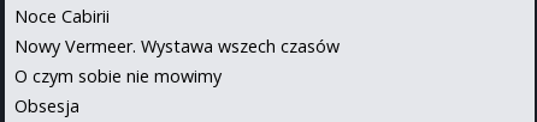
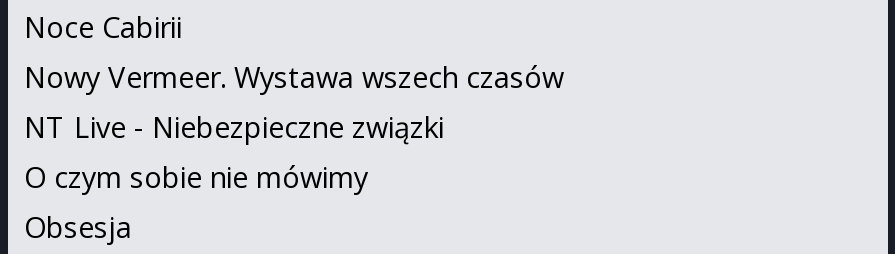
[14,64,222,87] O czym sobie nie mowimy -> [24,108,444,196] NT Live - Niebezpieczne związki | O czym sobie nie mówimy

